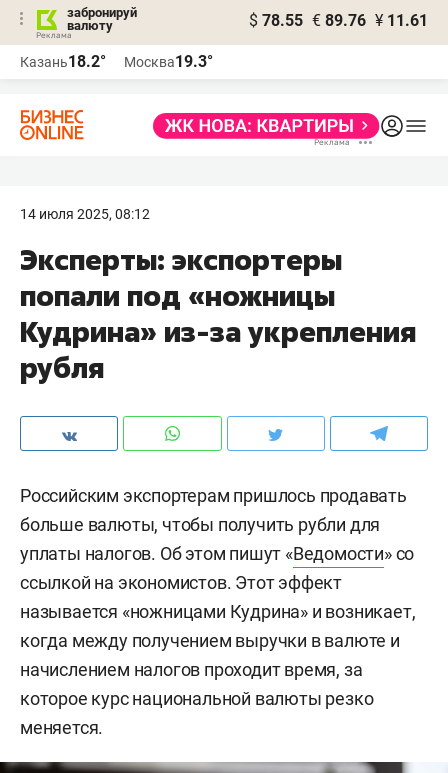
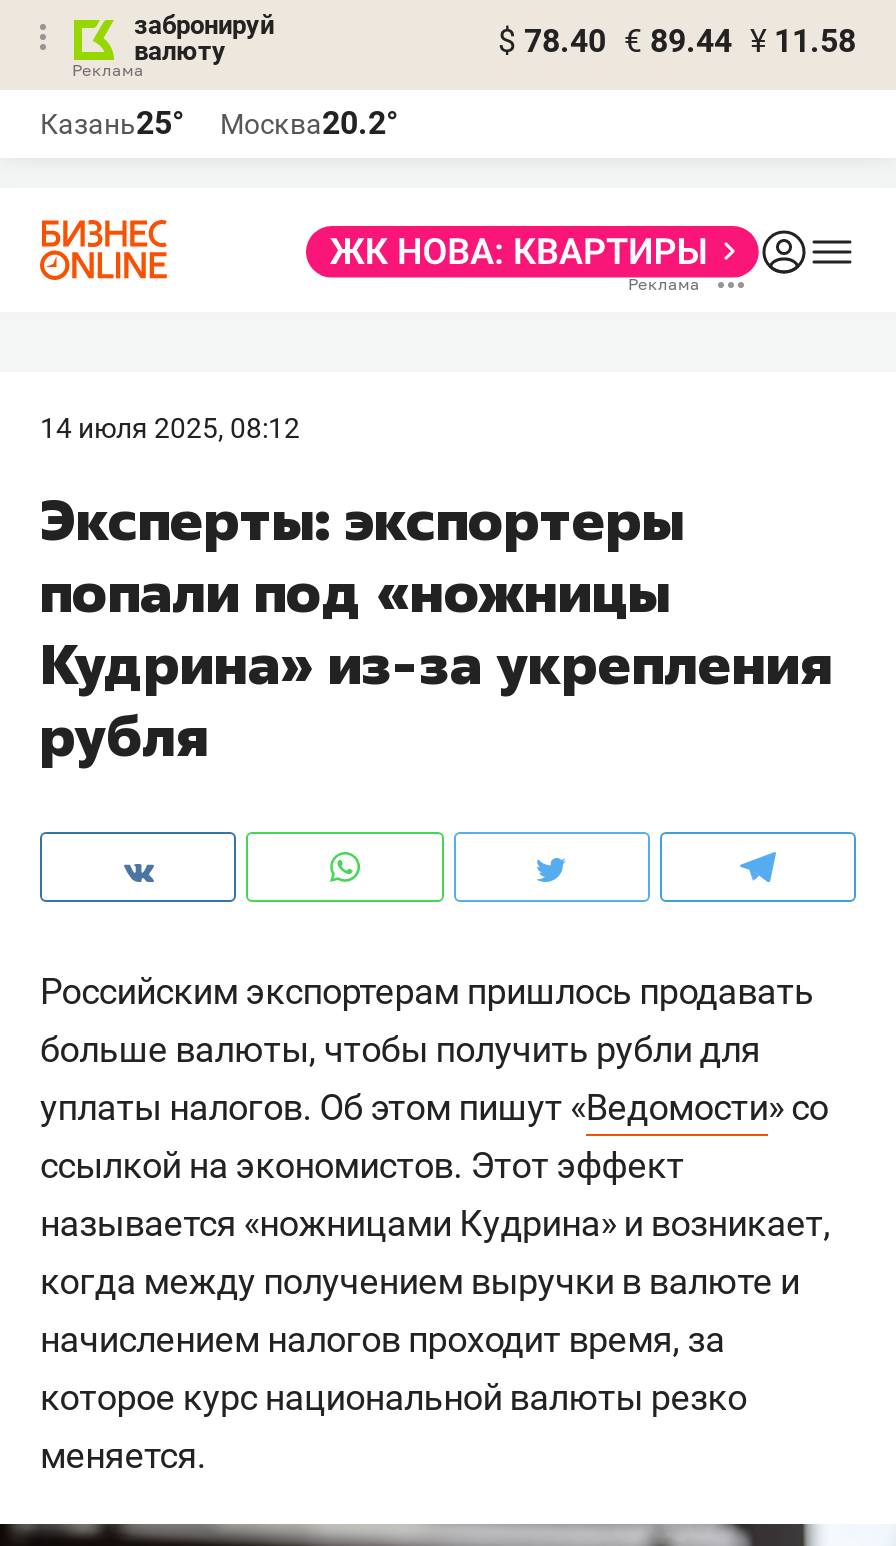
[249,11,428,30] $ 78.55 € 89.76 ¥ 11.61 -> [498,22,856,60] $ 78.40 € 89.44 ¥ 11.58
[20,52,106,71] Казань18.2° -> [40,104,184,142] Казань25°
[124,52,213,71] Москва19.3° -> [220,104,398,142] Москва20.2°

